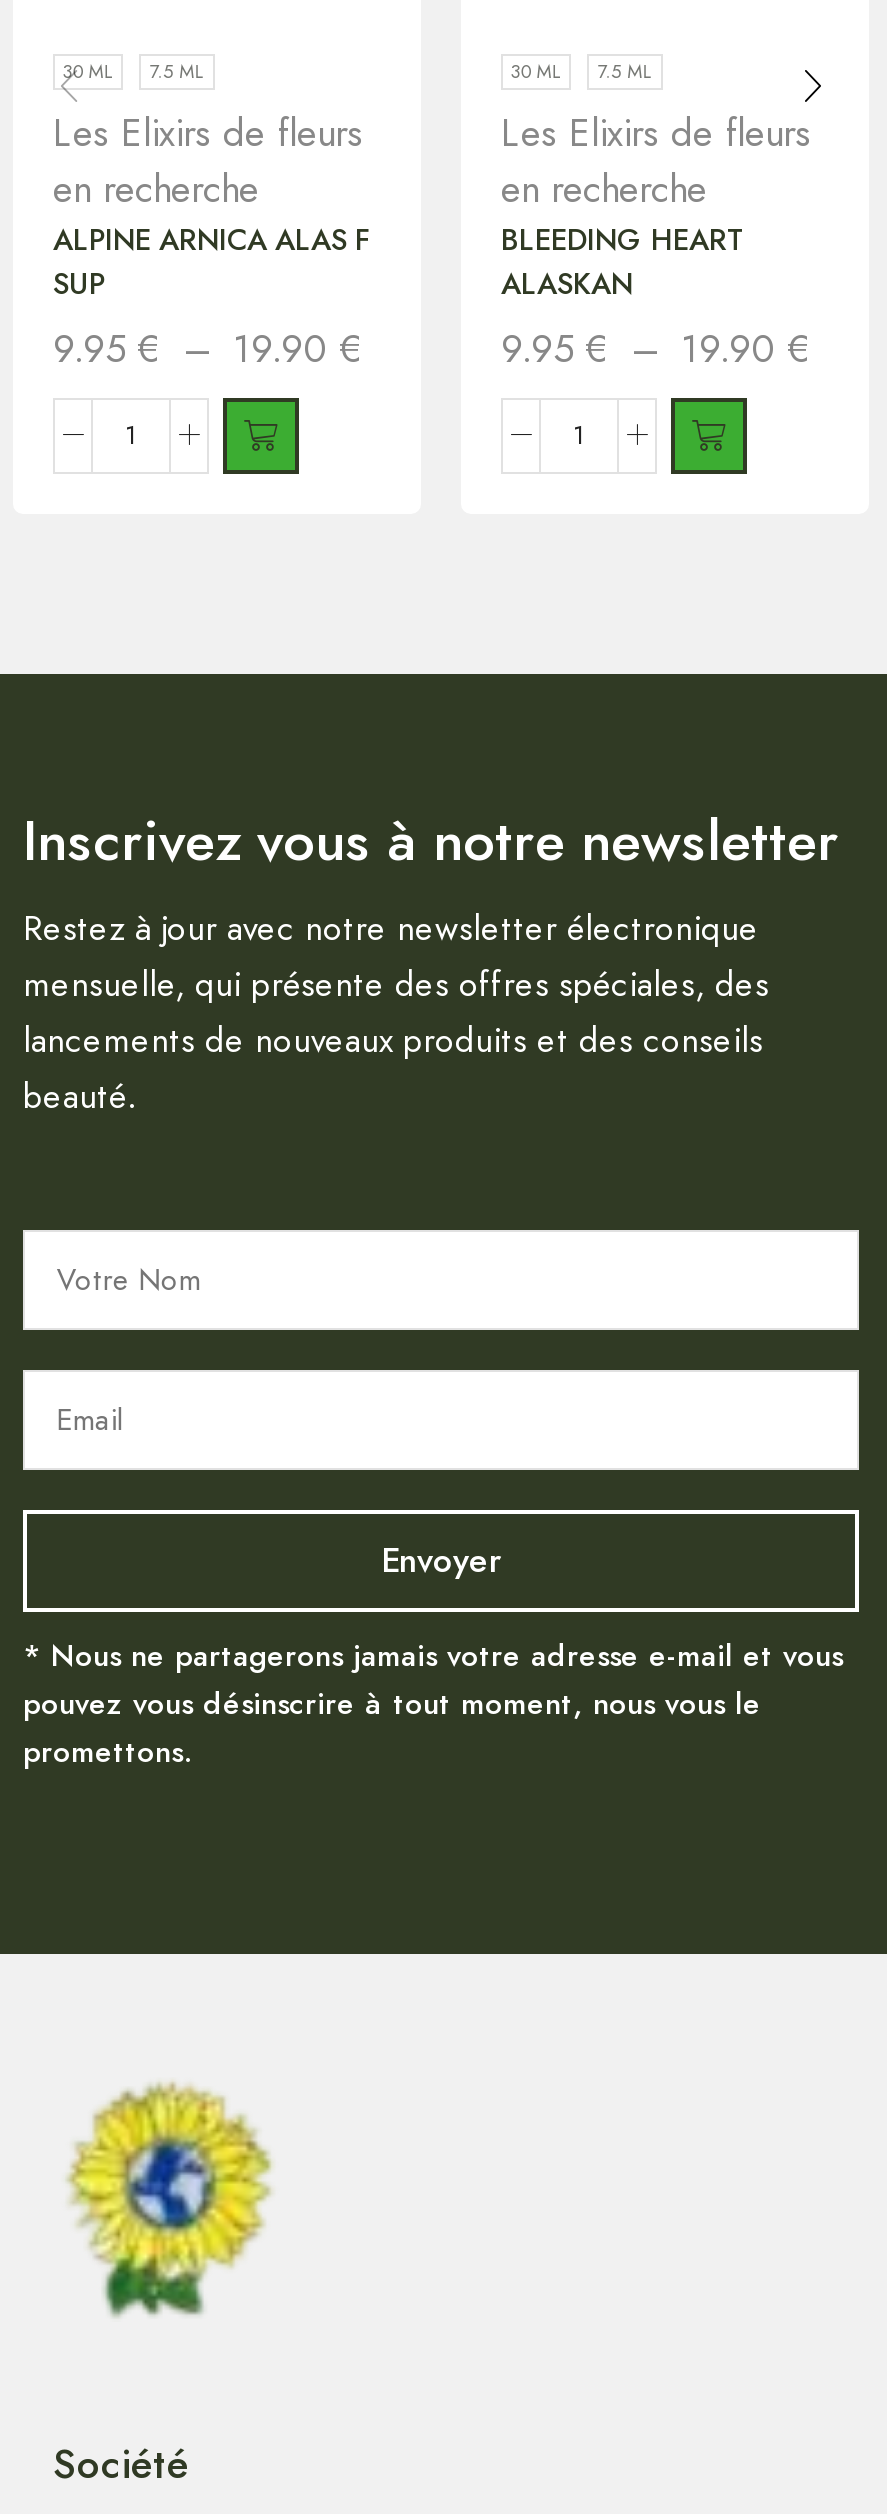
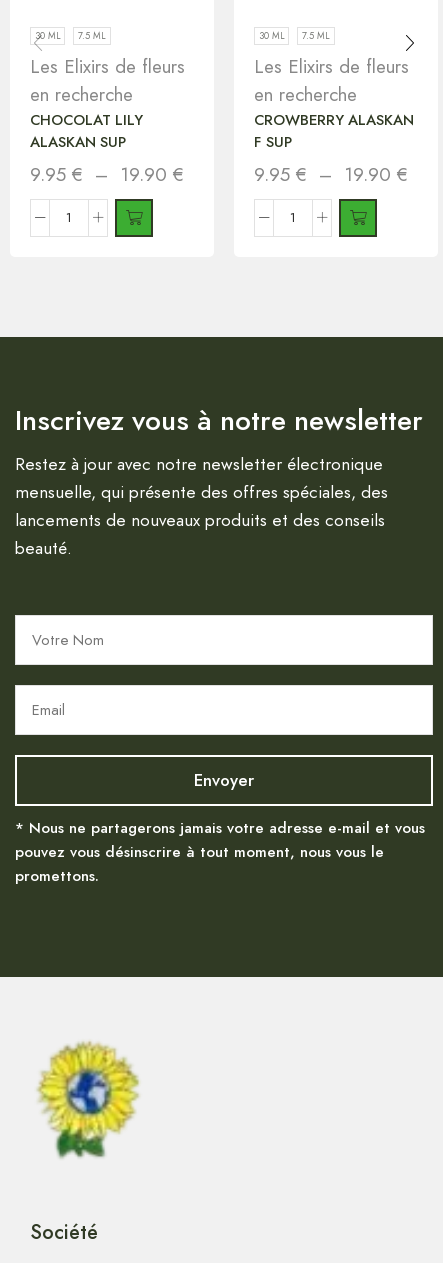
[53,217,371,305] ALPINE ARNICA ALAS F | SUP -> [30,109,143,153] CHOCOLAT LILY | ALASKAN SUP
[501,217,745,305] BLEEDING HEART | ALASKAN -> [254,109,414,153] CROWBERRY ALASKAN | F SUP

